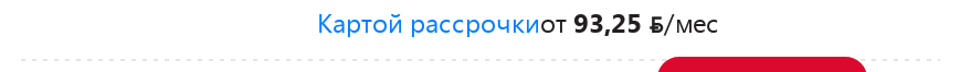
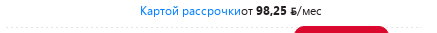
[317,5,642,40] Картой рассрочкиот 93,25 -> [140,2,287,18] Картой рассрочкиот 98,25

